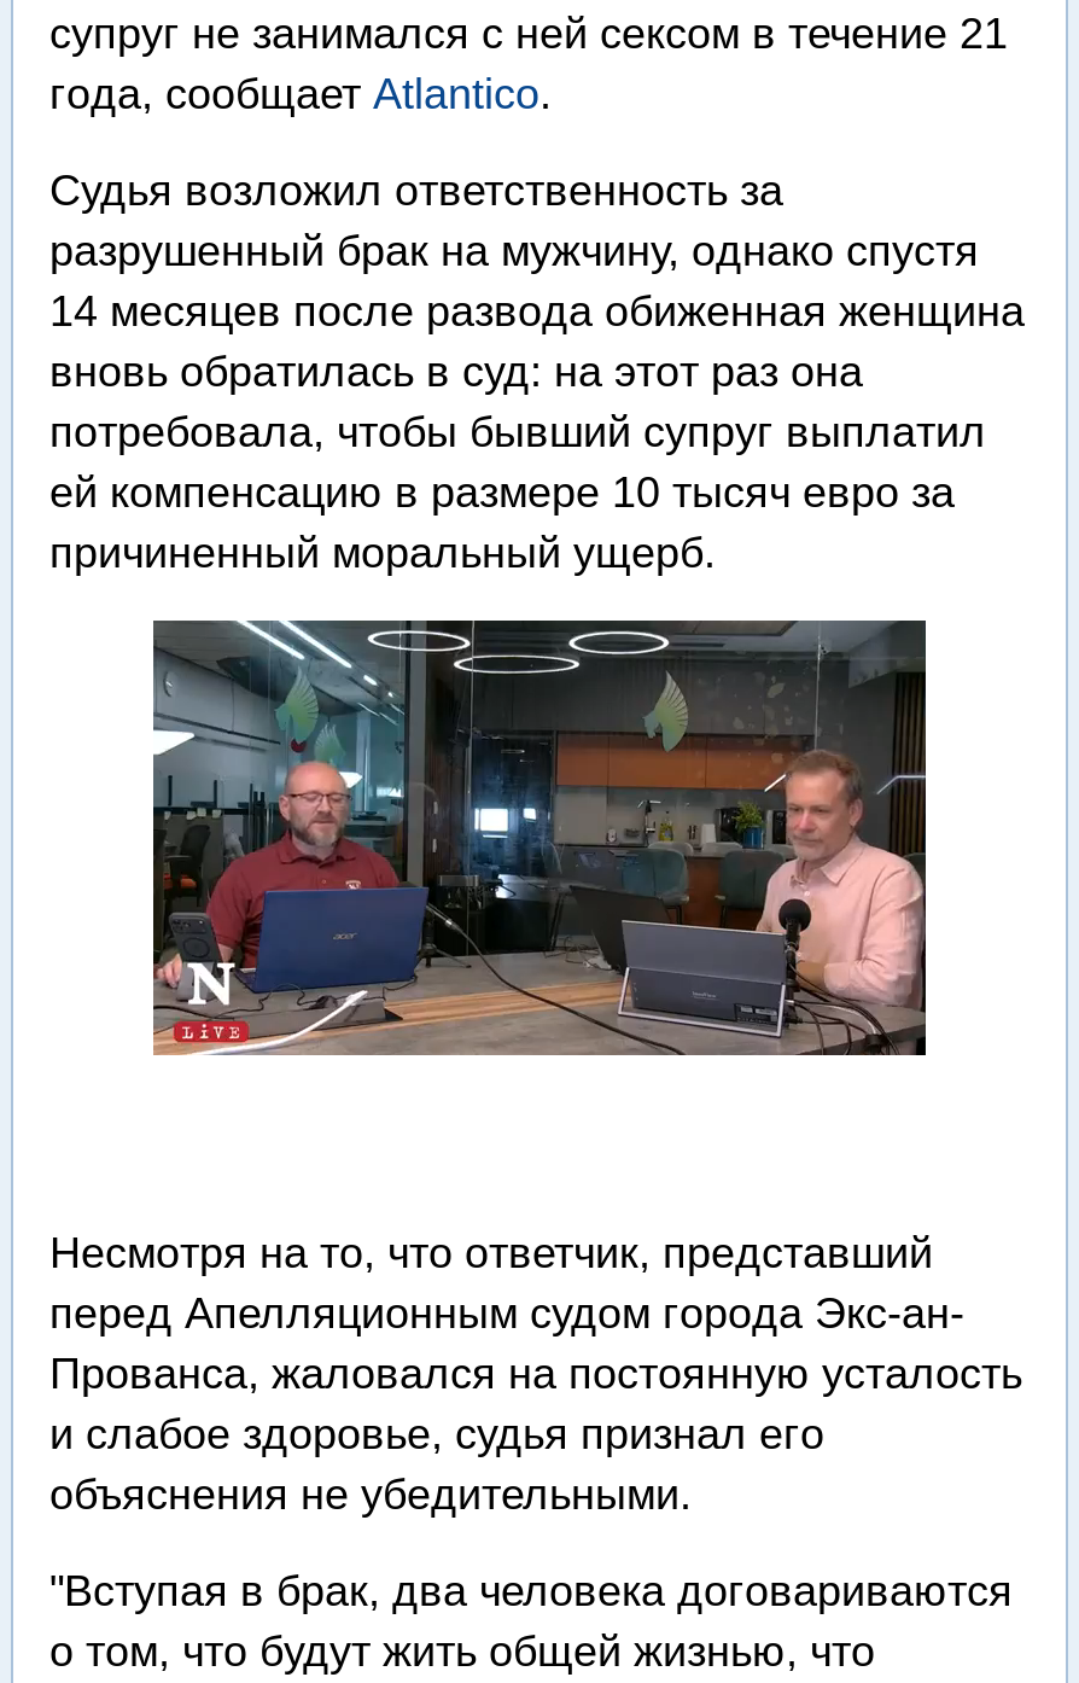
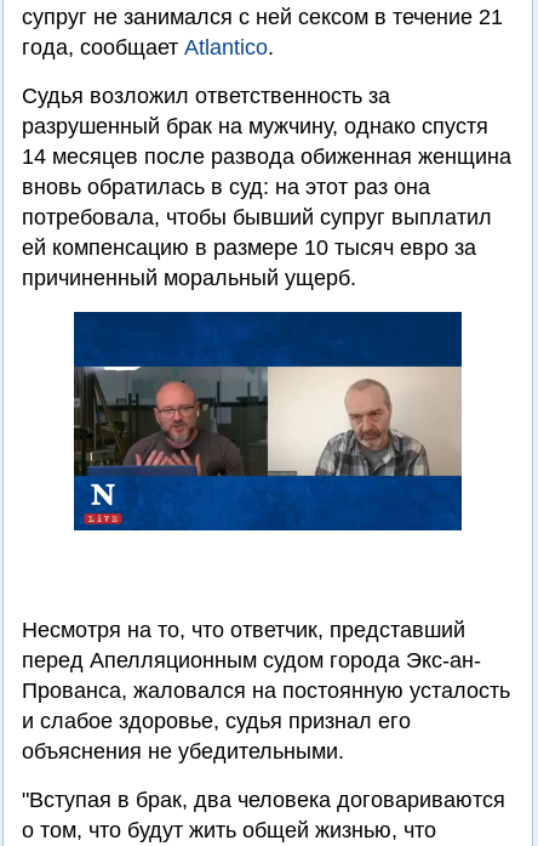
[151,618,928,1058] [image] -> [73,311,463,532] [image]

